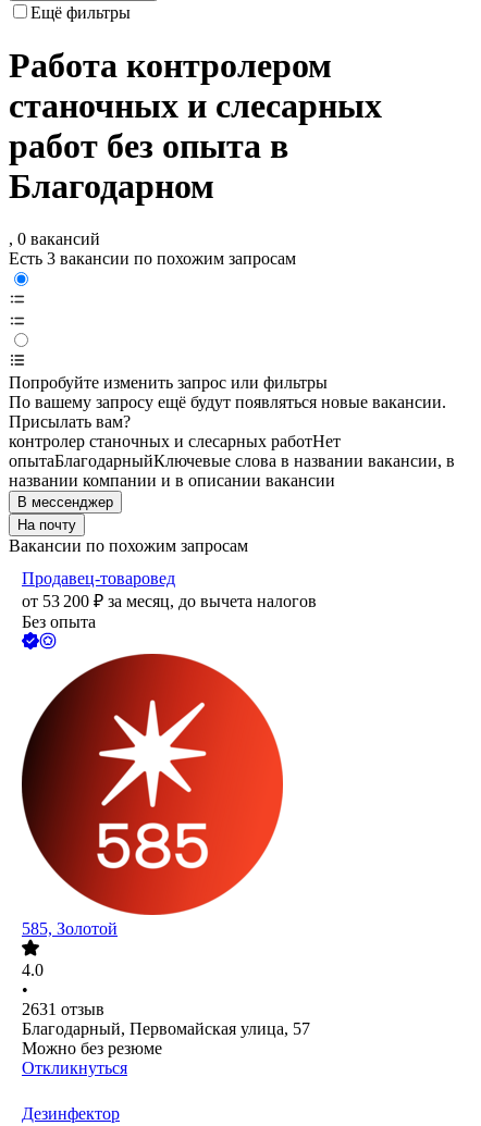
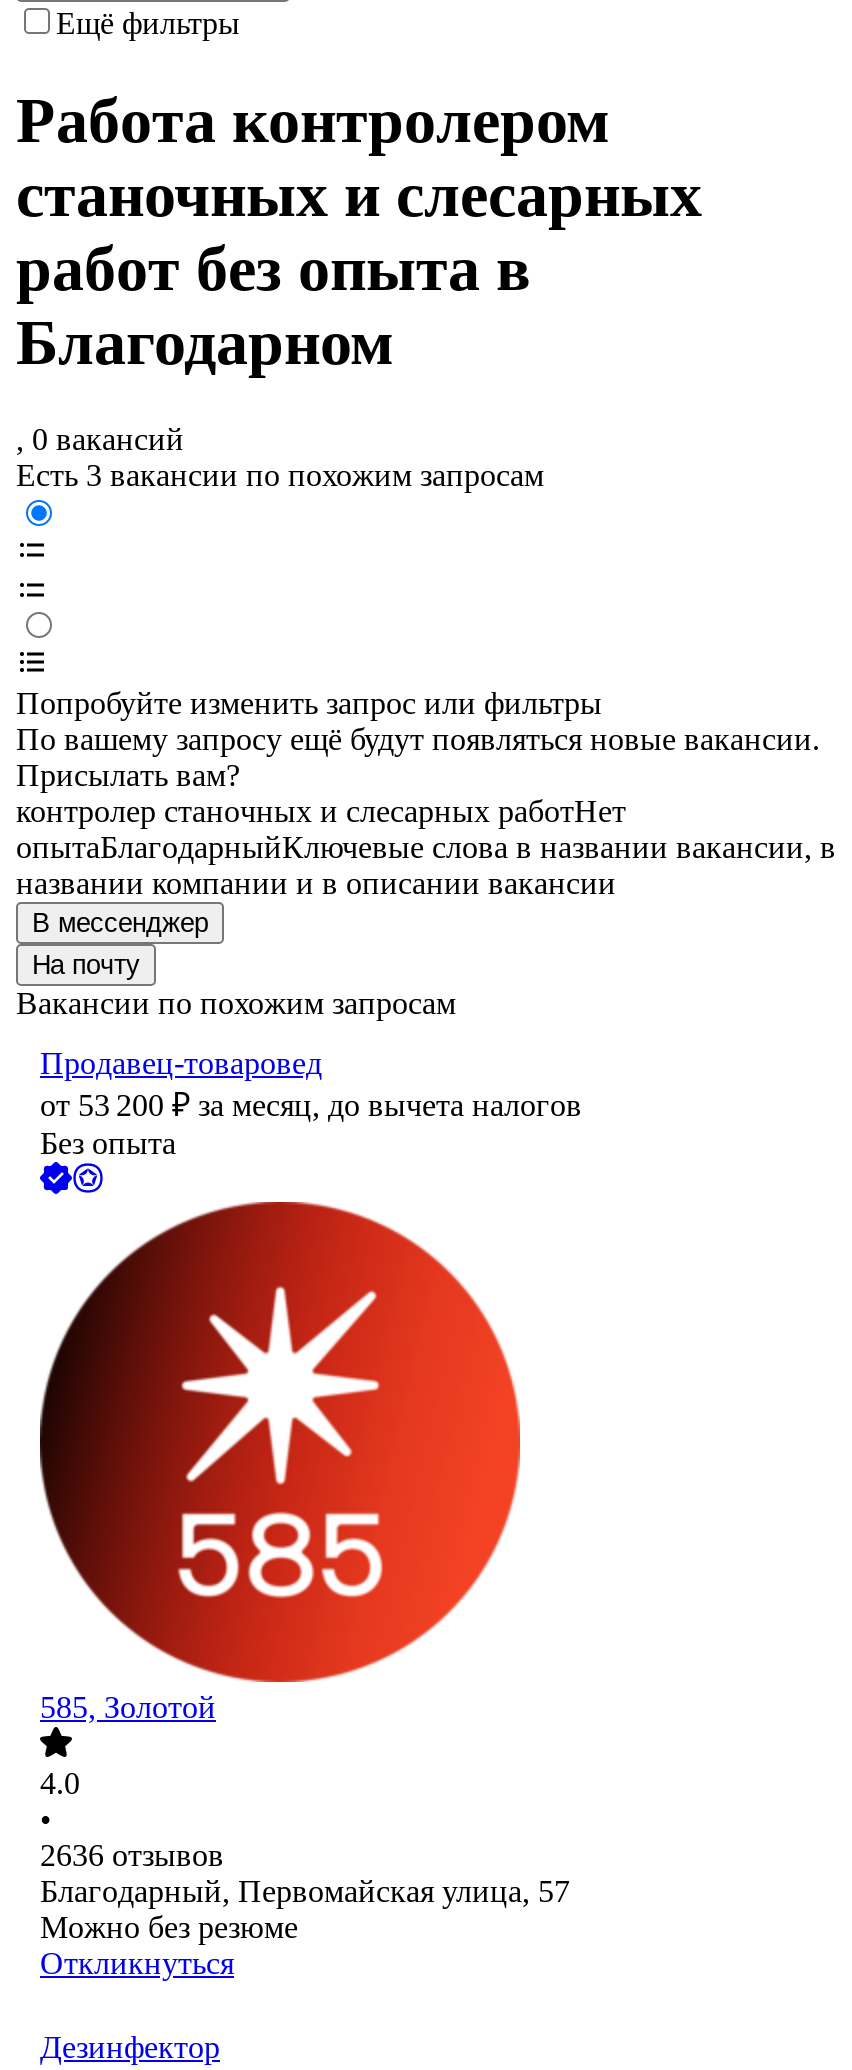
[22,1000,104,1019] 2631 отзыв -> [40,1839,224,1873] 2636 отзывов

